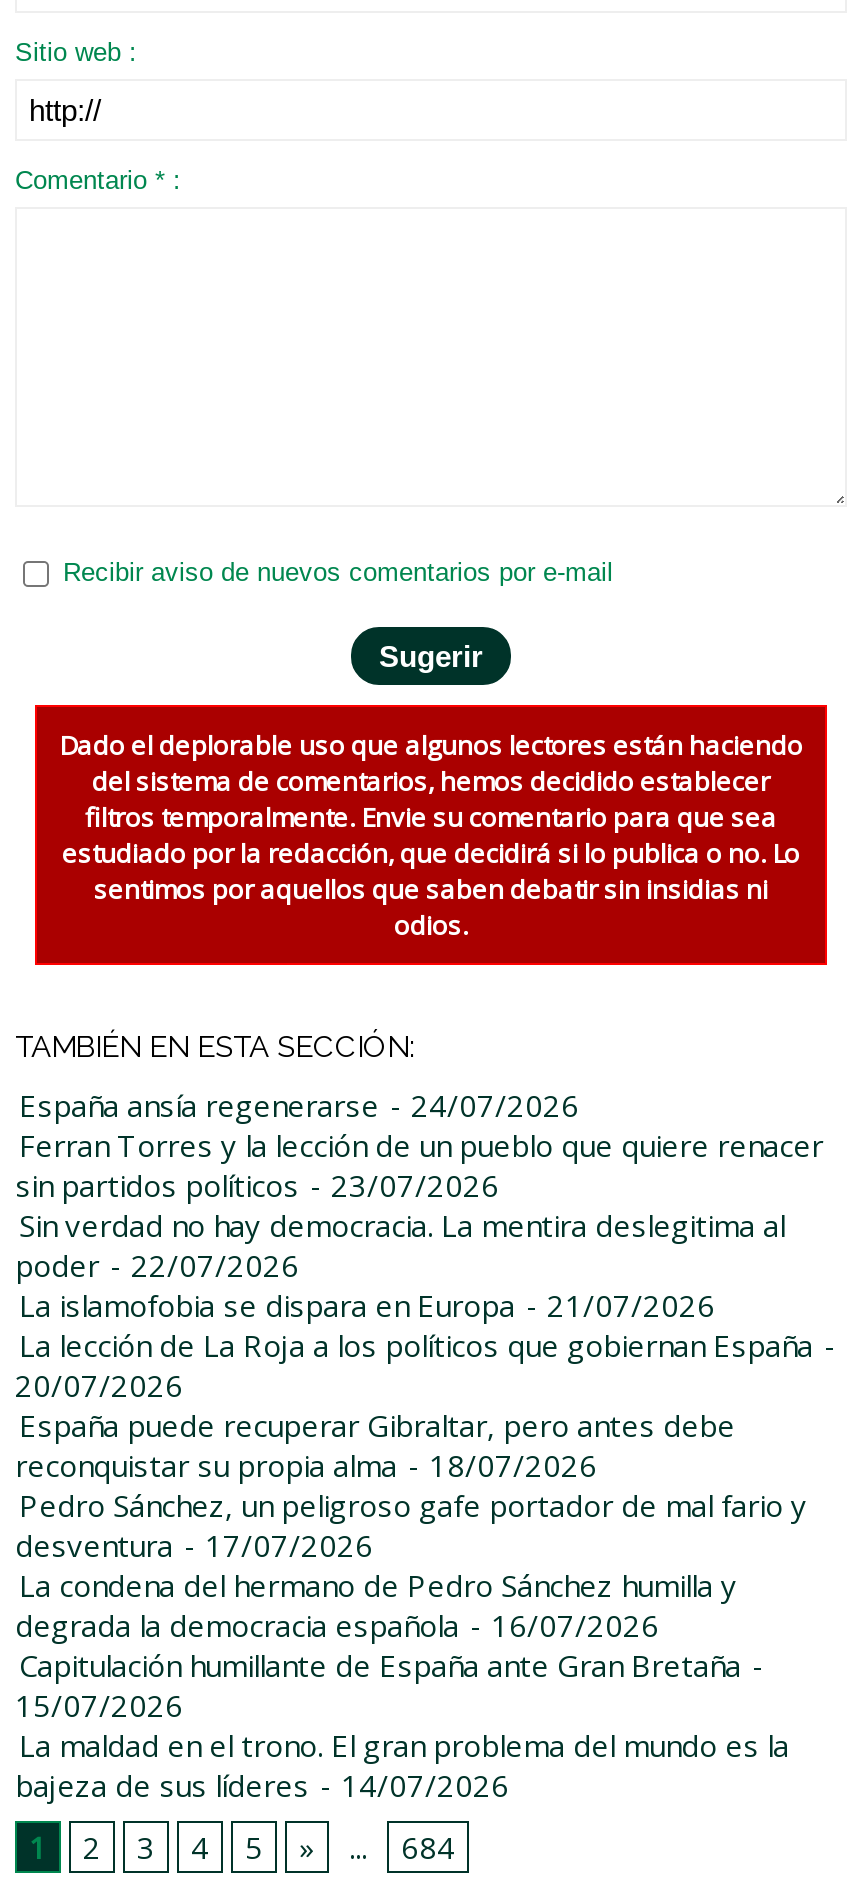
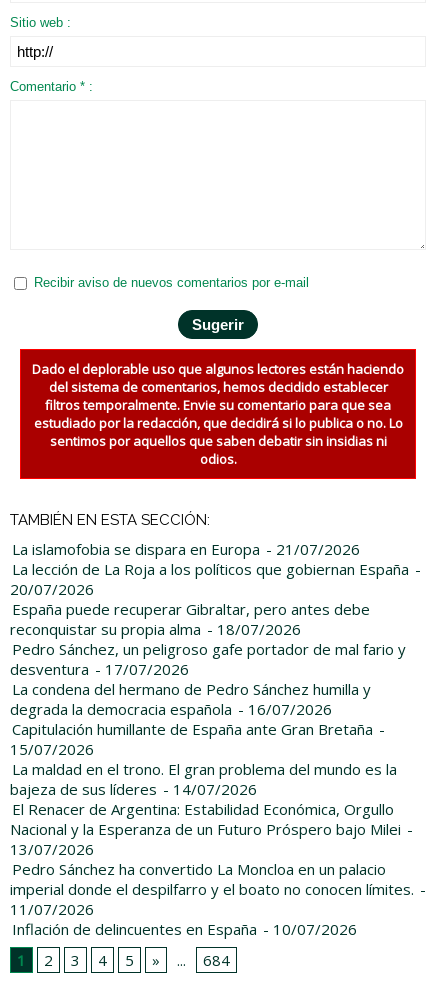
[15,1084,823,1284] España ansía regenerarse - 24/07/2026 | Ferran Torres y la lección de un pueblo que quiere renacer | sin partidos políticos - 23/07/2026 | Sin verdad no hay democracia. La mentira deslegitima al | poder - 22/07/2026 -> none
moved [15,1284,837,1804] -> [10,539,421,799]: La islamofobia se dispara en Europa - 21/07/2026 | La lección de La Roja a los políticos que gobiernan España - | 20/07/2026 | ... | La maldad en el trono. El gran problema del mundo es la | bajeza de sus líderes - 14/07/2026
none -> [10,799,426,939] El Renacer de Argentina: Estabilidad Económica, Orgullo | Nacional y la Esperanza de un Futuro Próspero bajo Milei - | 13/07/2026 | Pedro Sánchez ha convertido La Moncloa en un palacio | imperial donde el despilfarro y el boato no conocen límites. - | 11/07/2026 | Inflación de delincuentes en España - 10/07/2026

